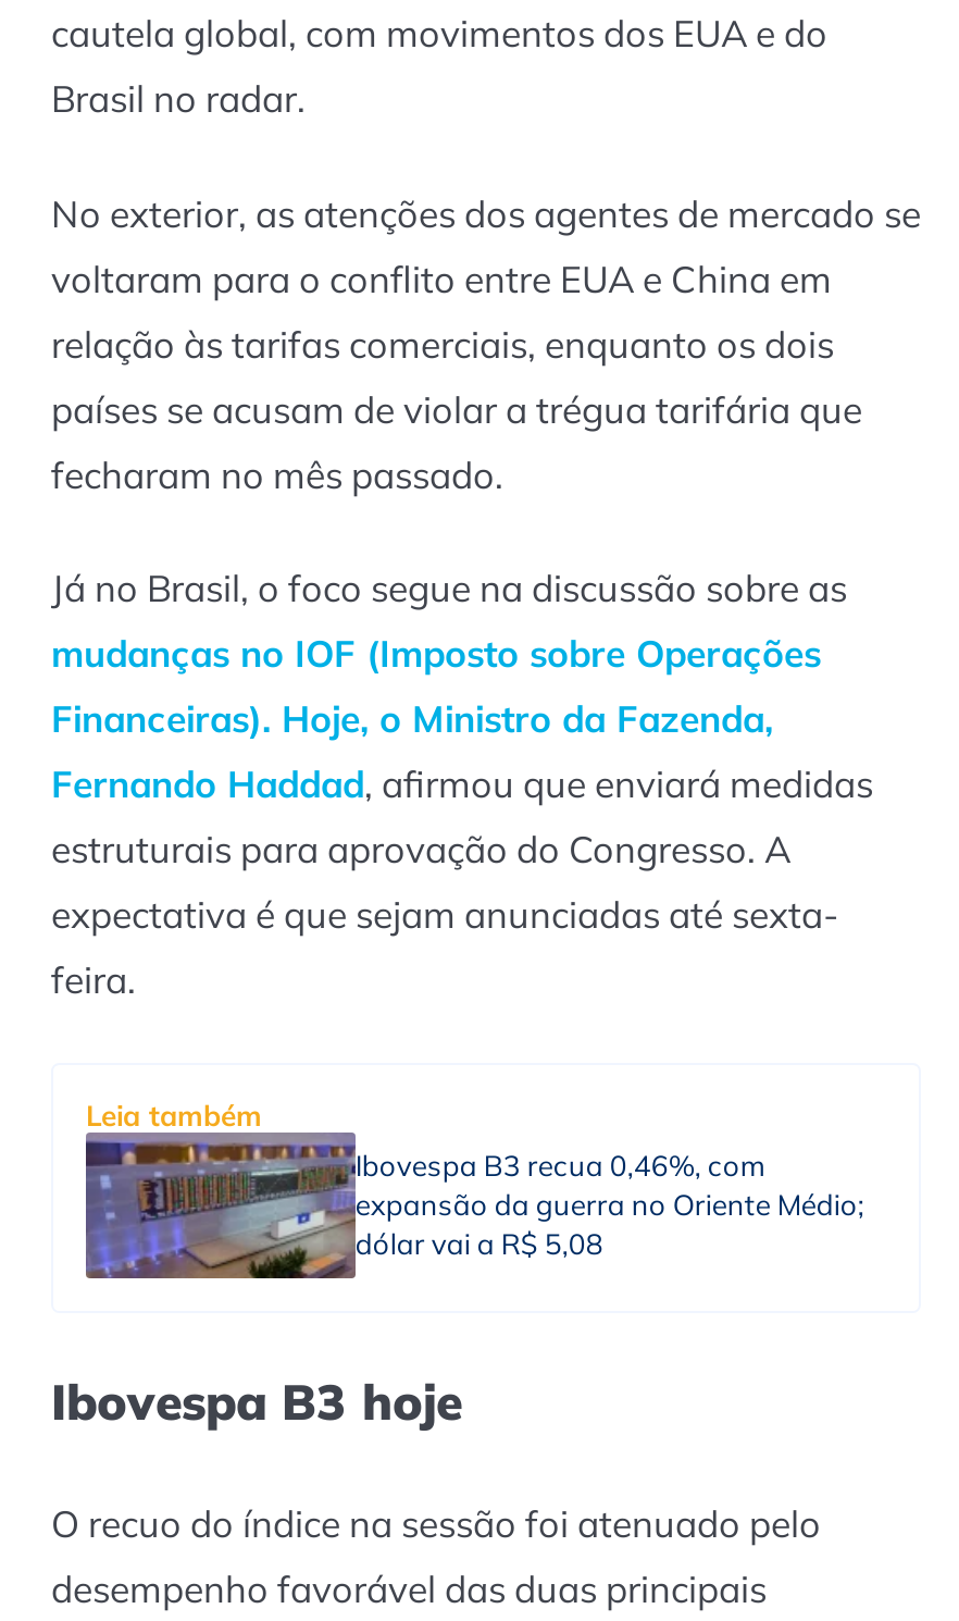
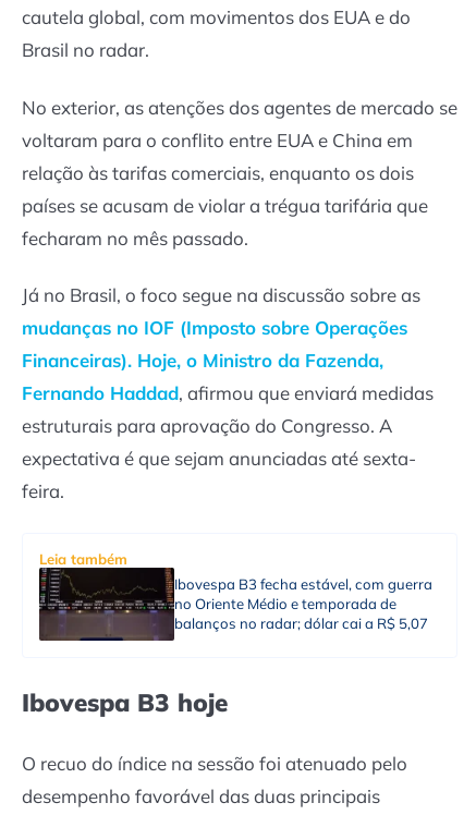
[84,1130,864,1280] [image] | Ibovespa B3 recua 0,46%, com | expansão da guerra no Oriente Médio; | dólar vai a R$ 5,08 -> [38,568,432,642] [image] | Ibovespa B3 fecha estável, com guerra | no Oriente Médio e temporada de | balanços no radar; dólar cai a R$ 5,07

